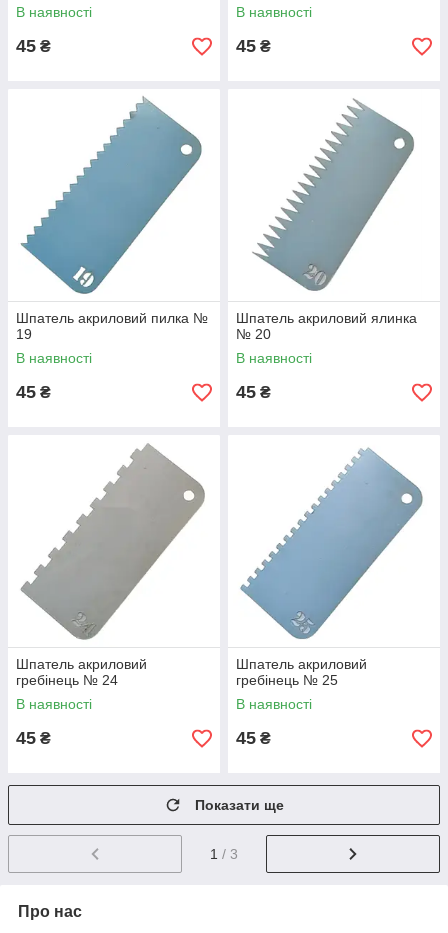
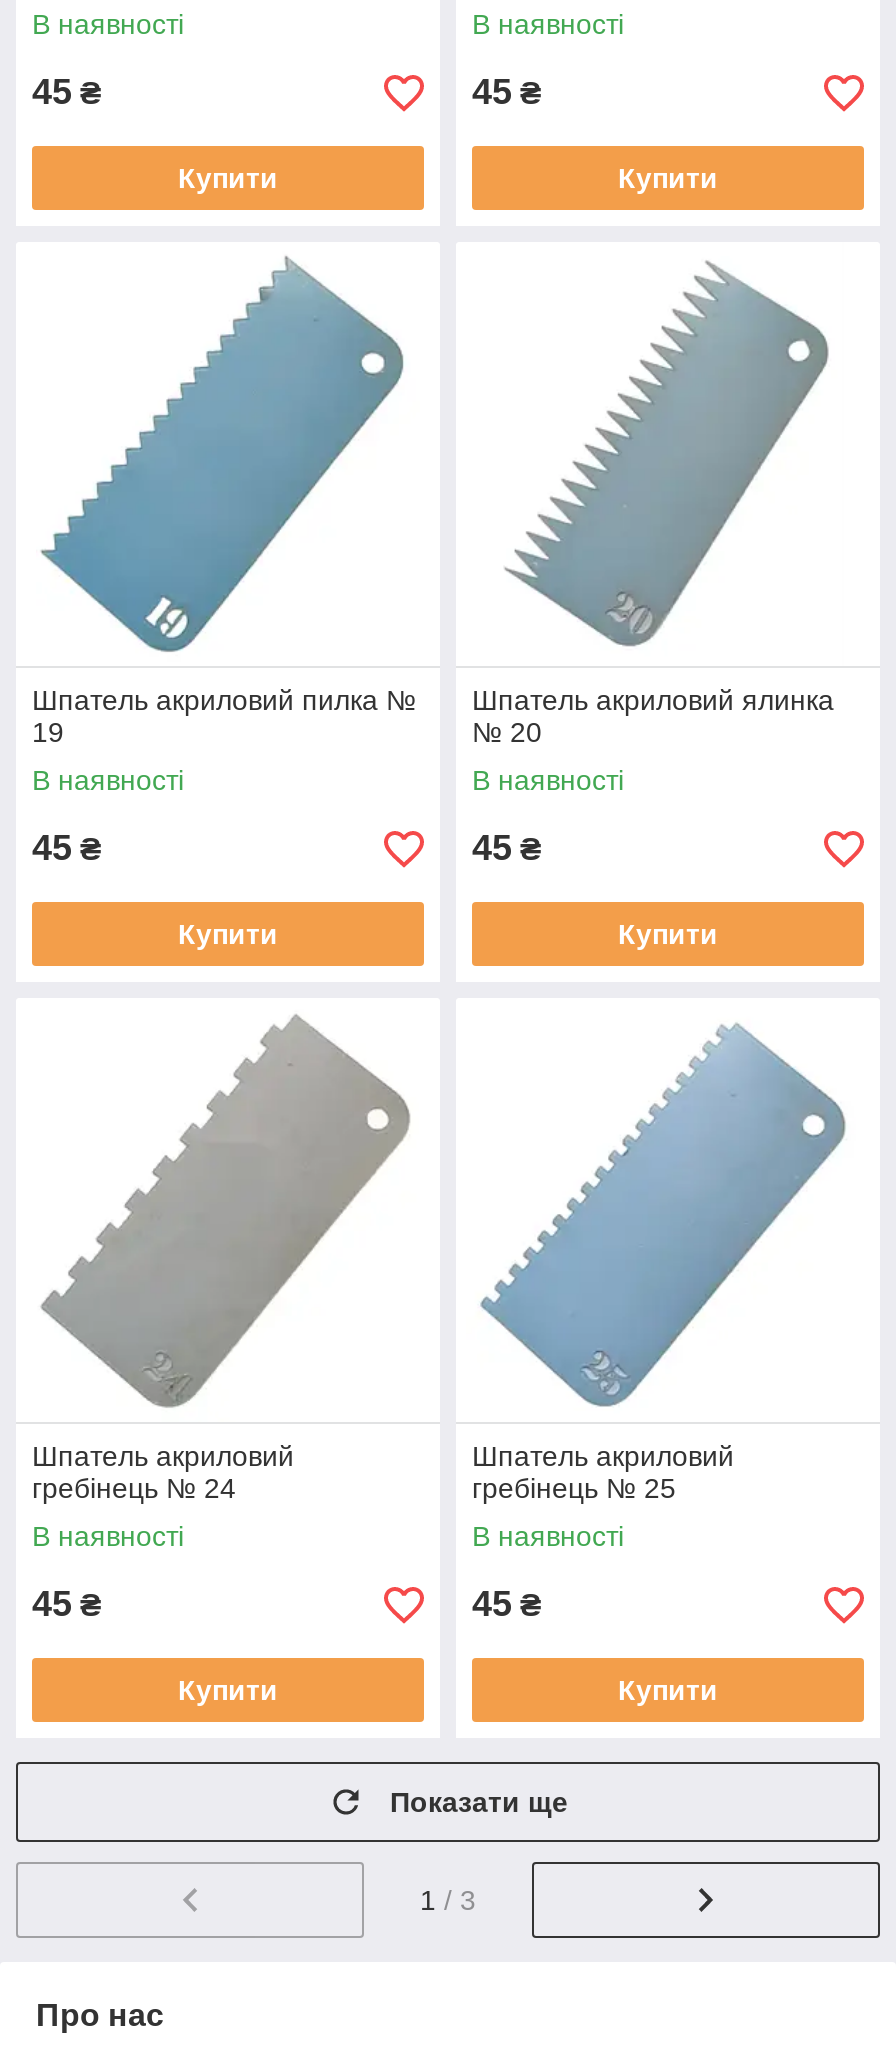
none -> [178,162,278,194] Купити
none -> [618,162,718,194] Купити
none -> [178,918,278,950] Купити
none -> [618,918,718,950] Купити
none -> [178,1674,278,1706] Купити
none -> [618,1674,718,1706] Купити

